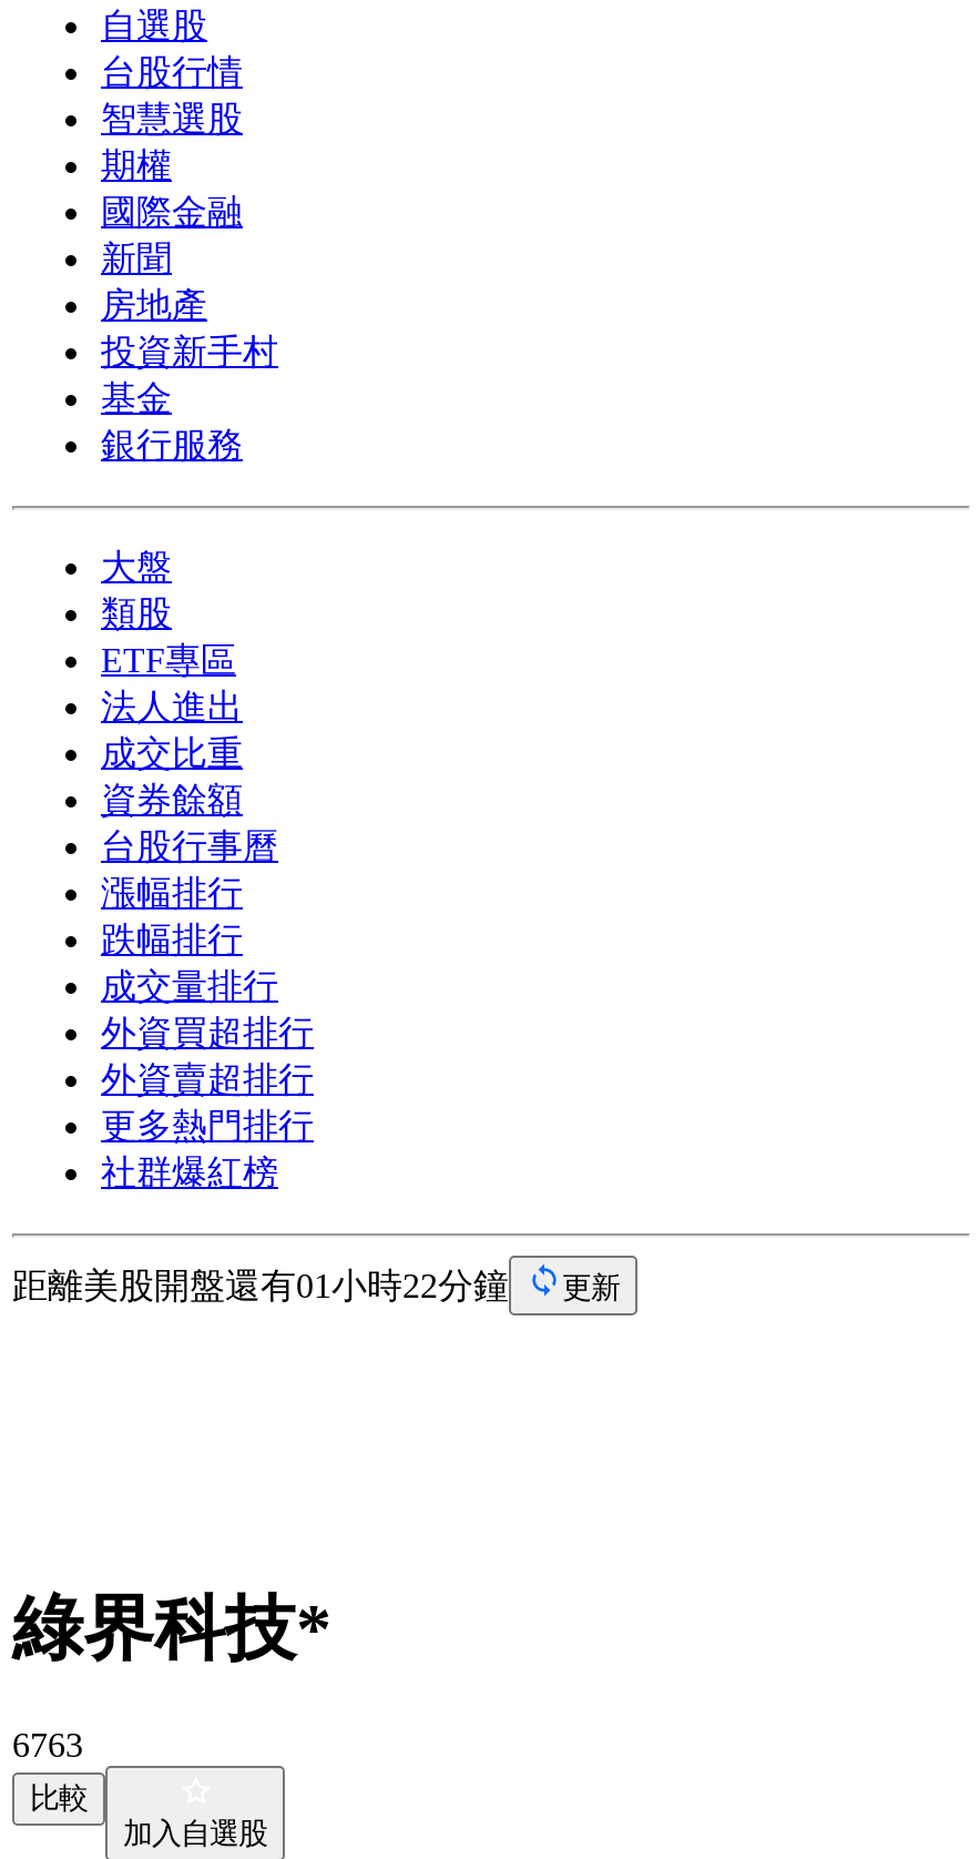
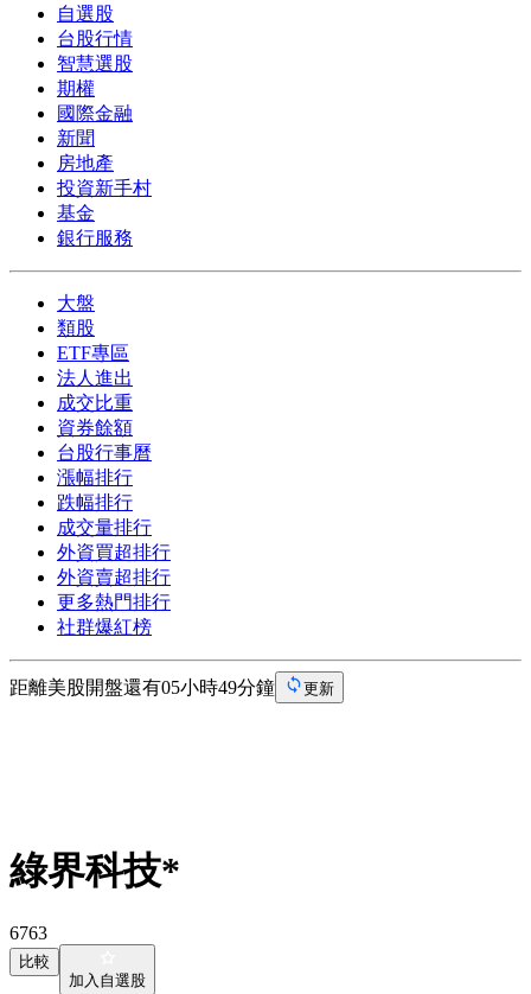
[12,1266,509,1304] 距離美股開盤還有01小時22分鐘 -> [9,677,275,697] 距離美股開盤還有05小時49分鐘

